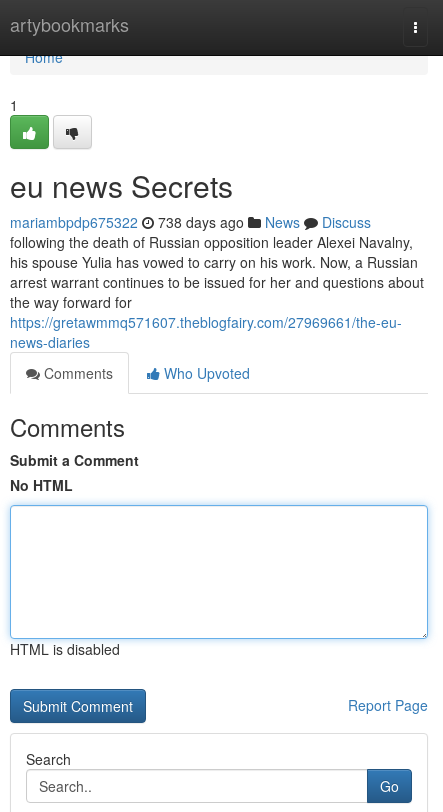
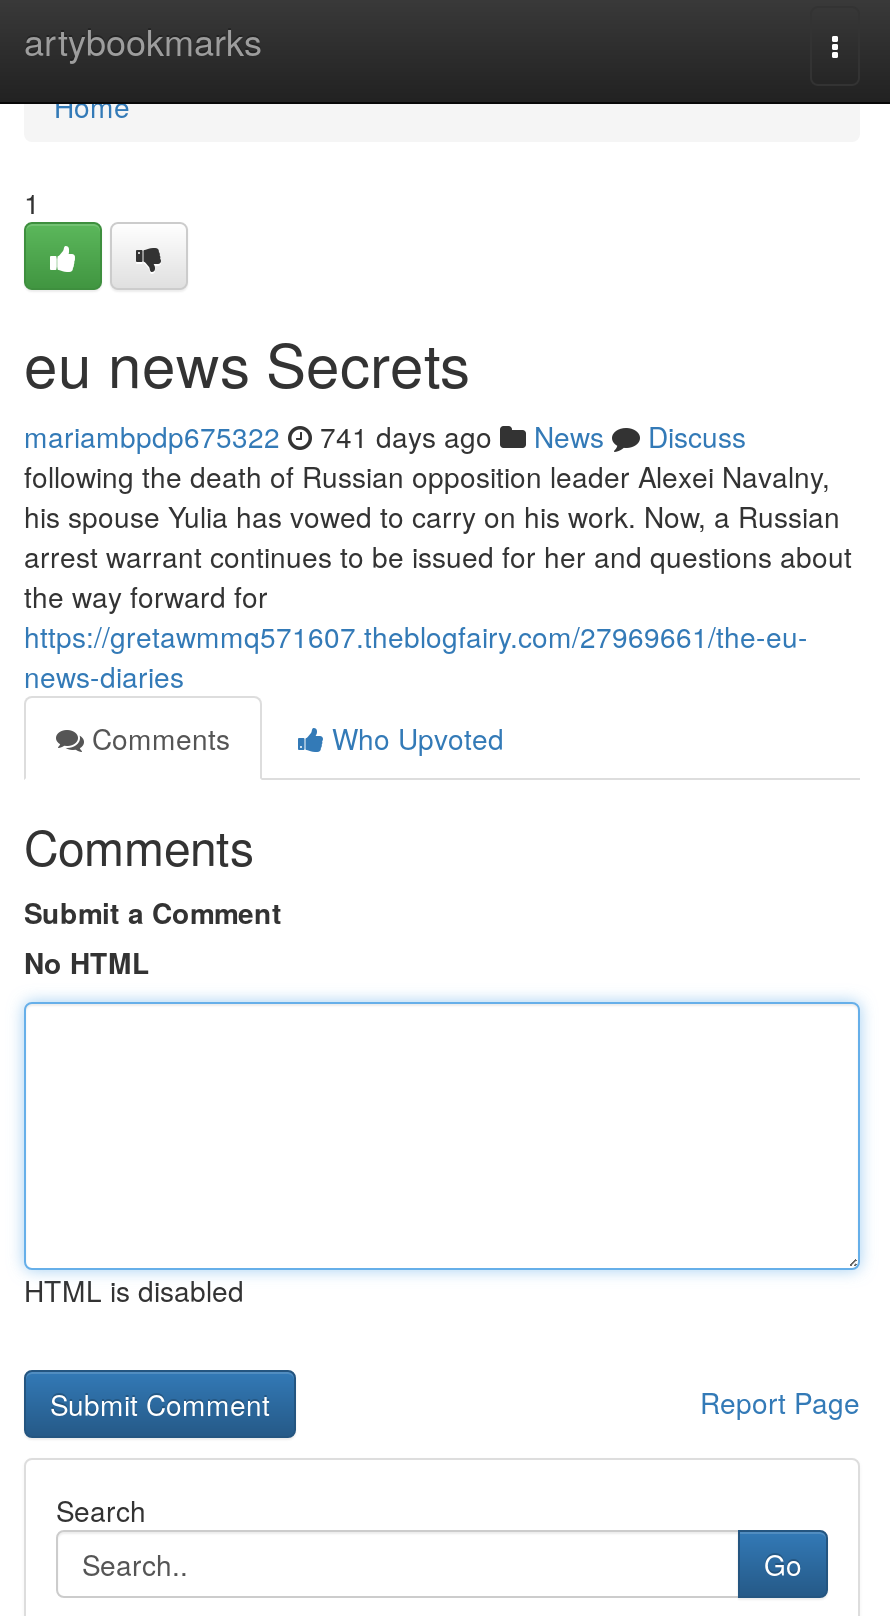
[10,212,371,232] mariambpdp675322 738 days ago News Discuss -> [24,416,746,456] mariambpdp675322 741 days ago News Discuss

